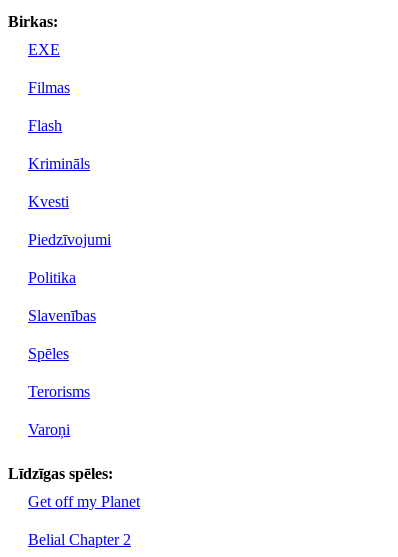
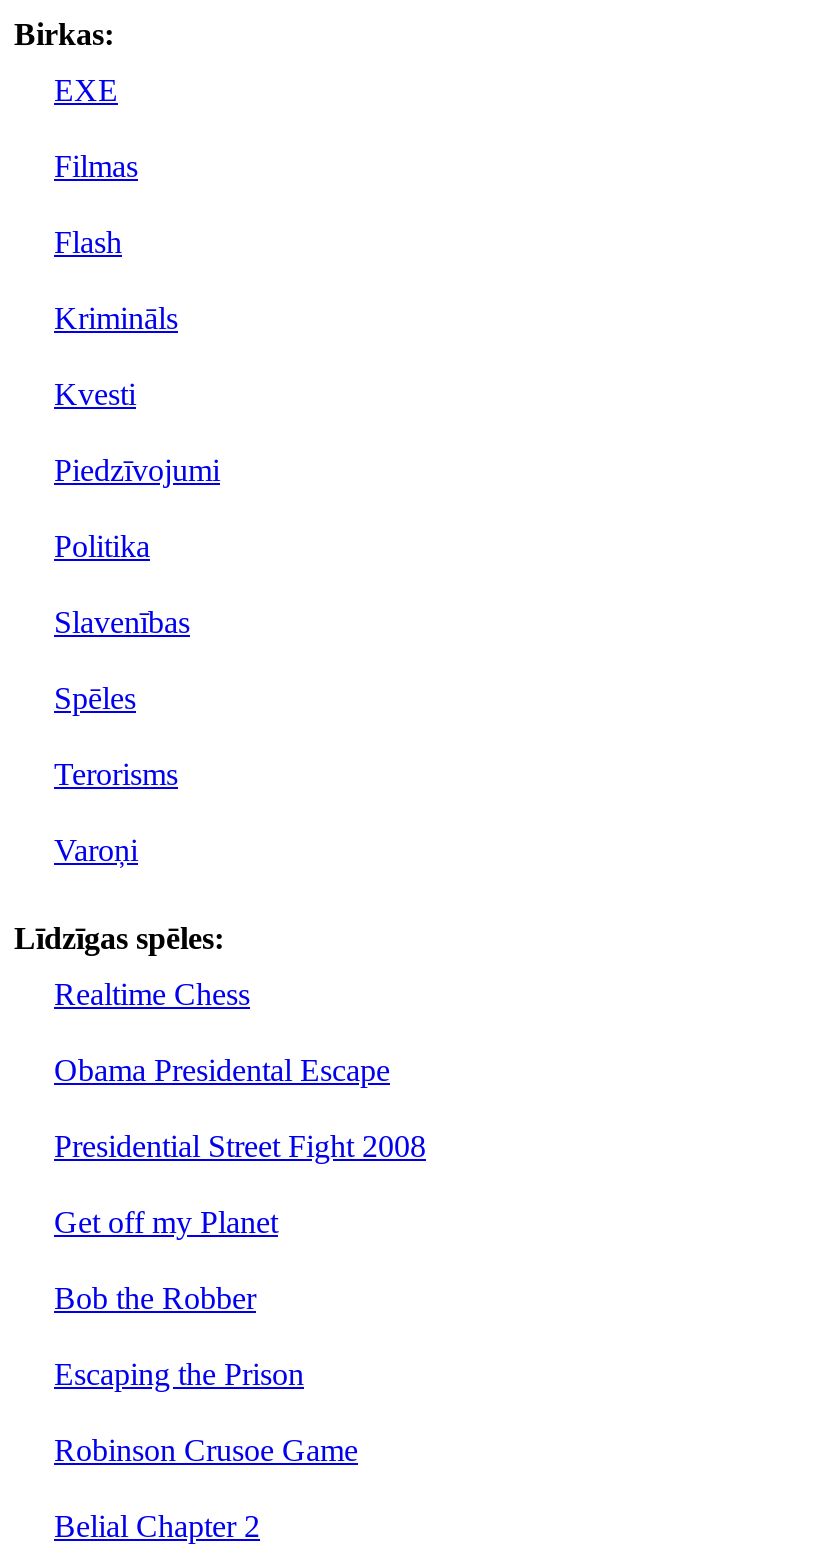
none -> [54,977,426,1163] Realtime Chess | Obama Presidental Escape | Presidential Street Fight 2008
none -> [54,1281,358,1467] Bob the Robber | Escaping the Prison | Robinson Crusoe Game

